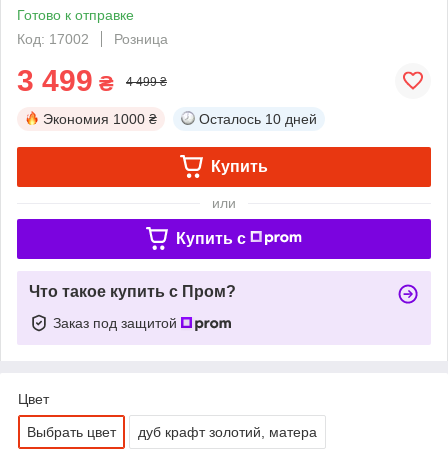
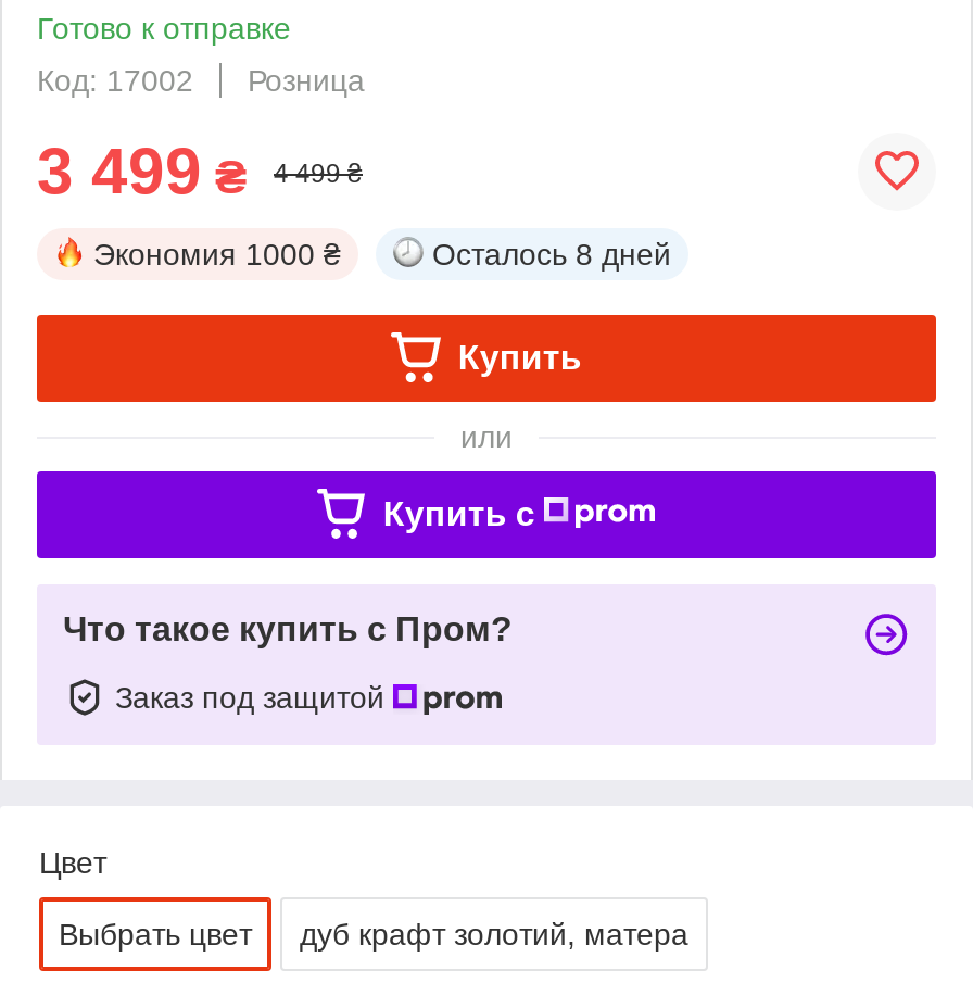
[199,111,317,127] Осталось 10 дней -> [432,236,671,271] Осталось 8 дней

